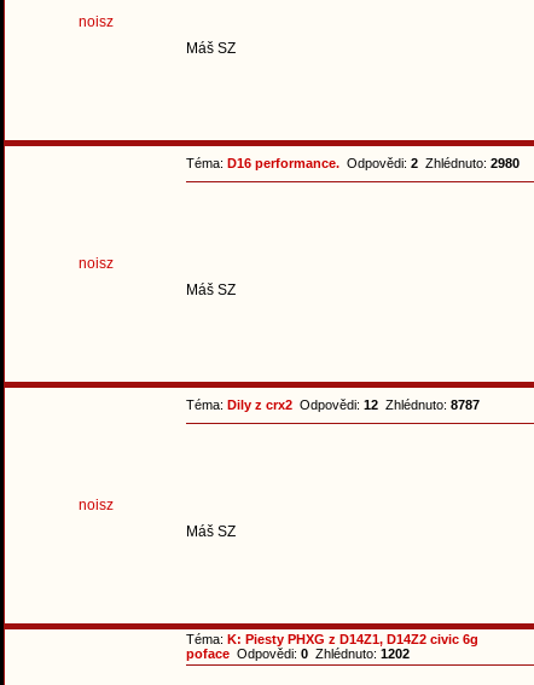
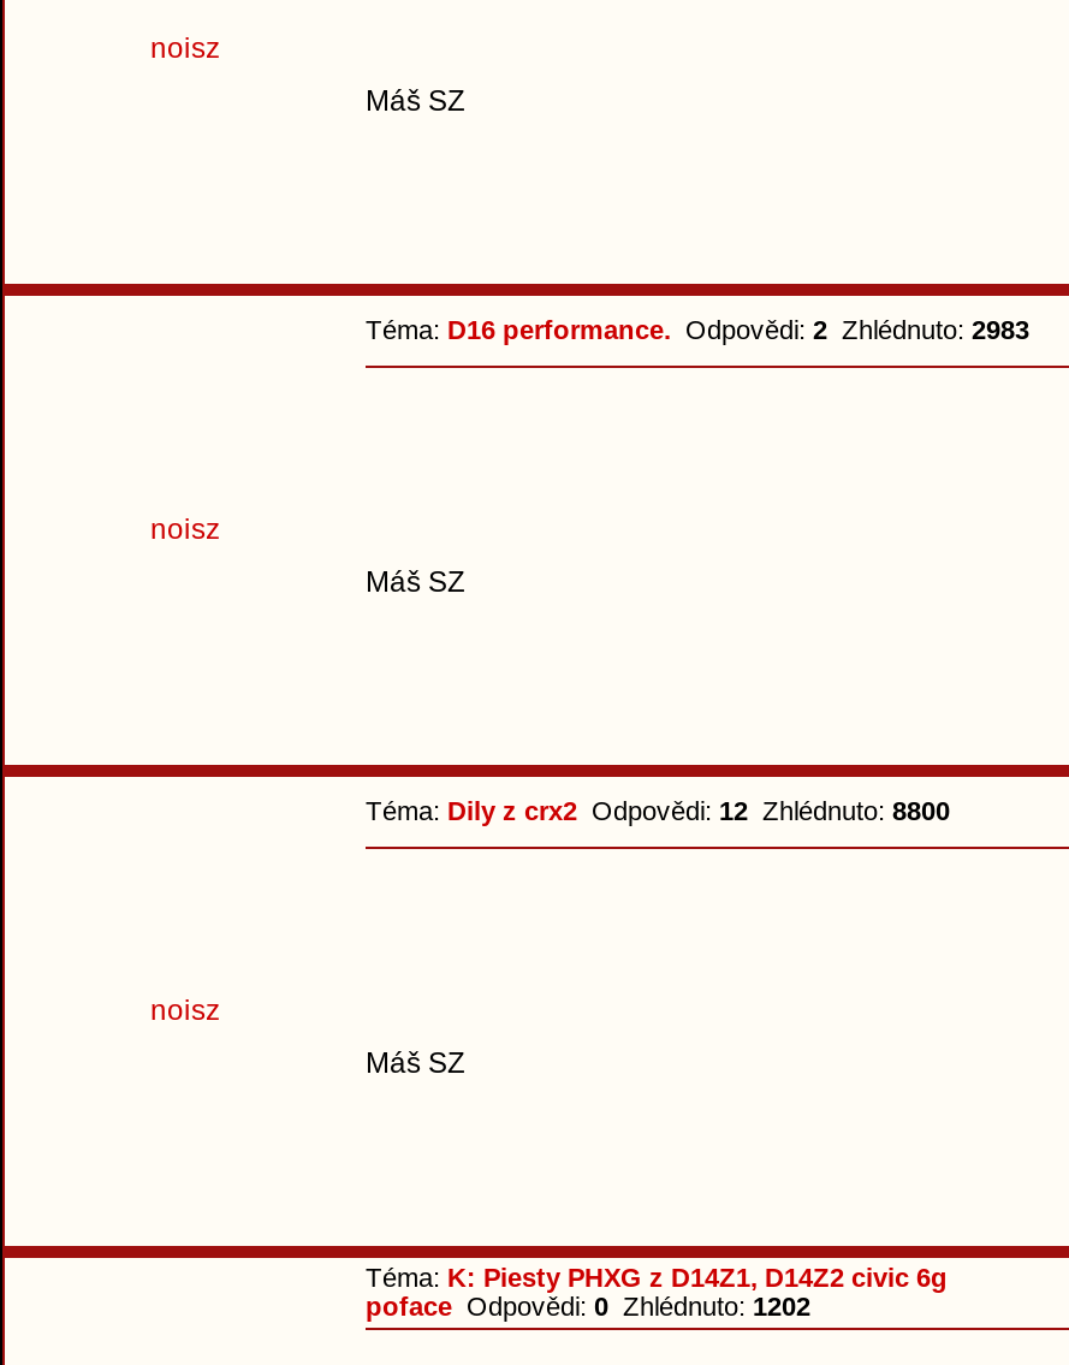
[186,156,520,170] Téma: D16 performance. Odpovědi: 2 Zhlédnuto: 2980 -> [366,315,1029,344] Téma: D16 performance. Odpovědi: 2 Zhlédnuto: 2983
[186,397,480,412] Téma: Dily z crx2 Odpovědi: 12 Zhlédnuto: 8787 -> [366,796,950,825] Téma: Dily z crx2 Odpovědi: 12 Zhlédnuto: 8800

